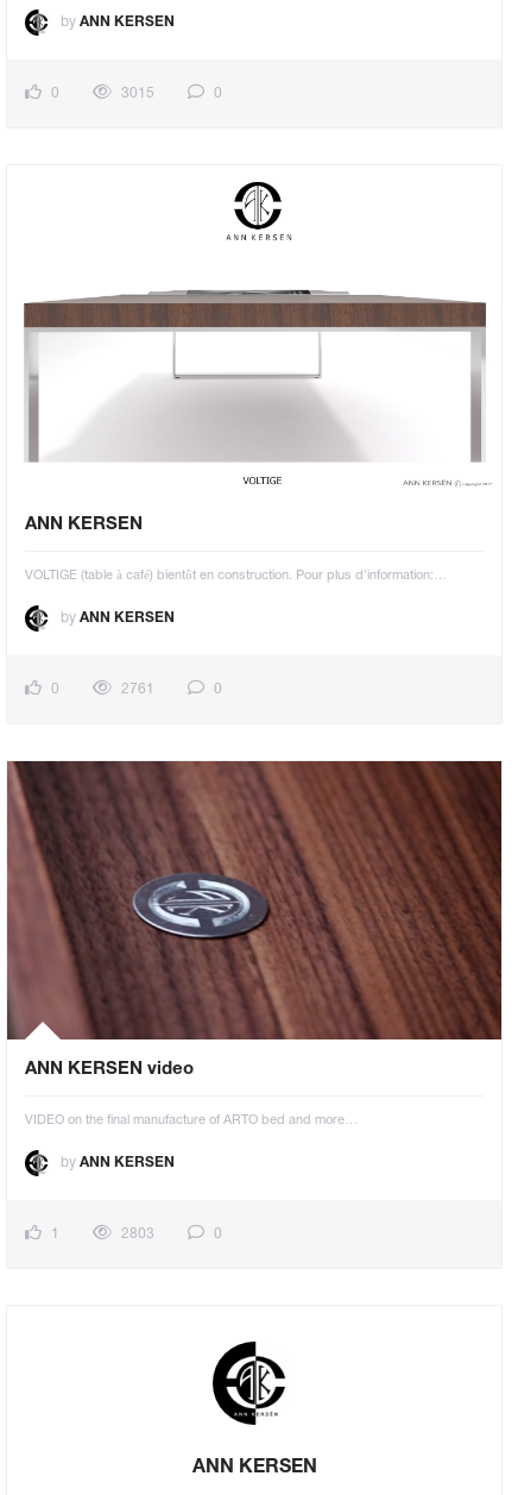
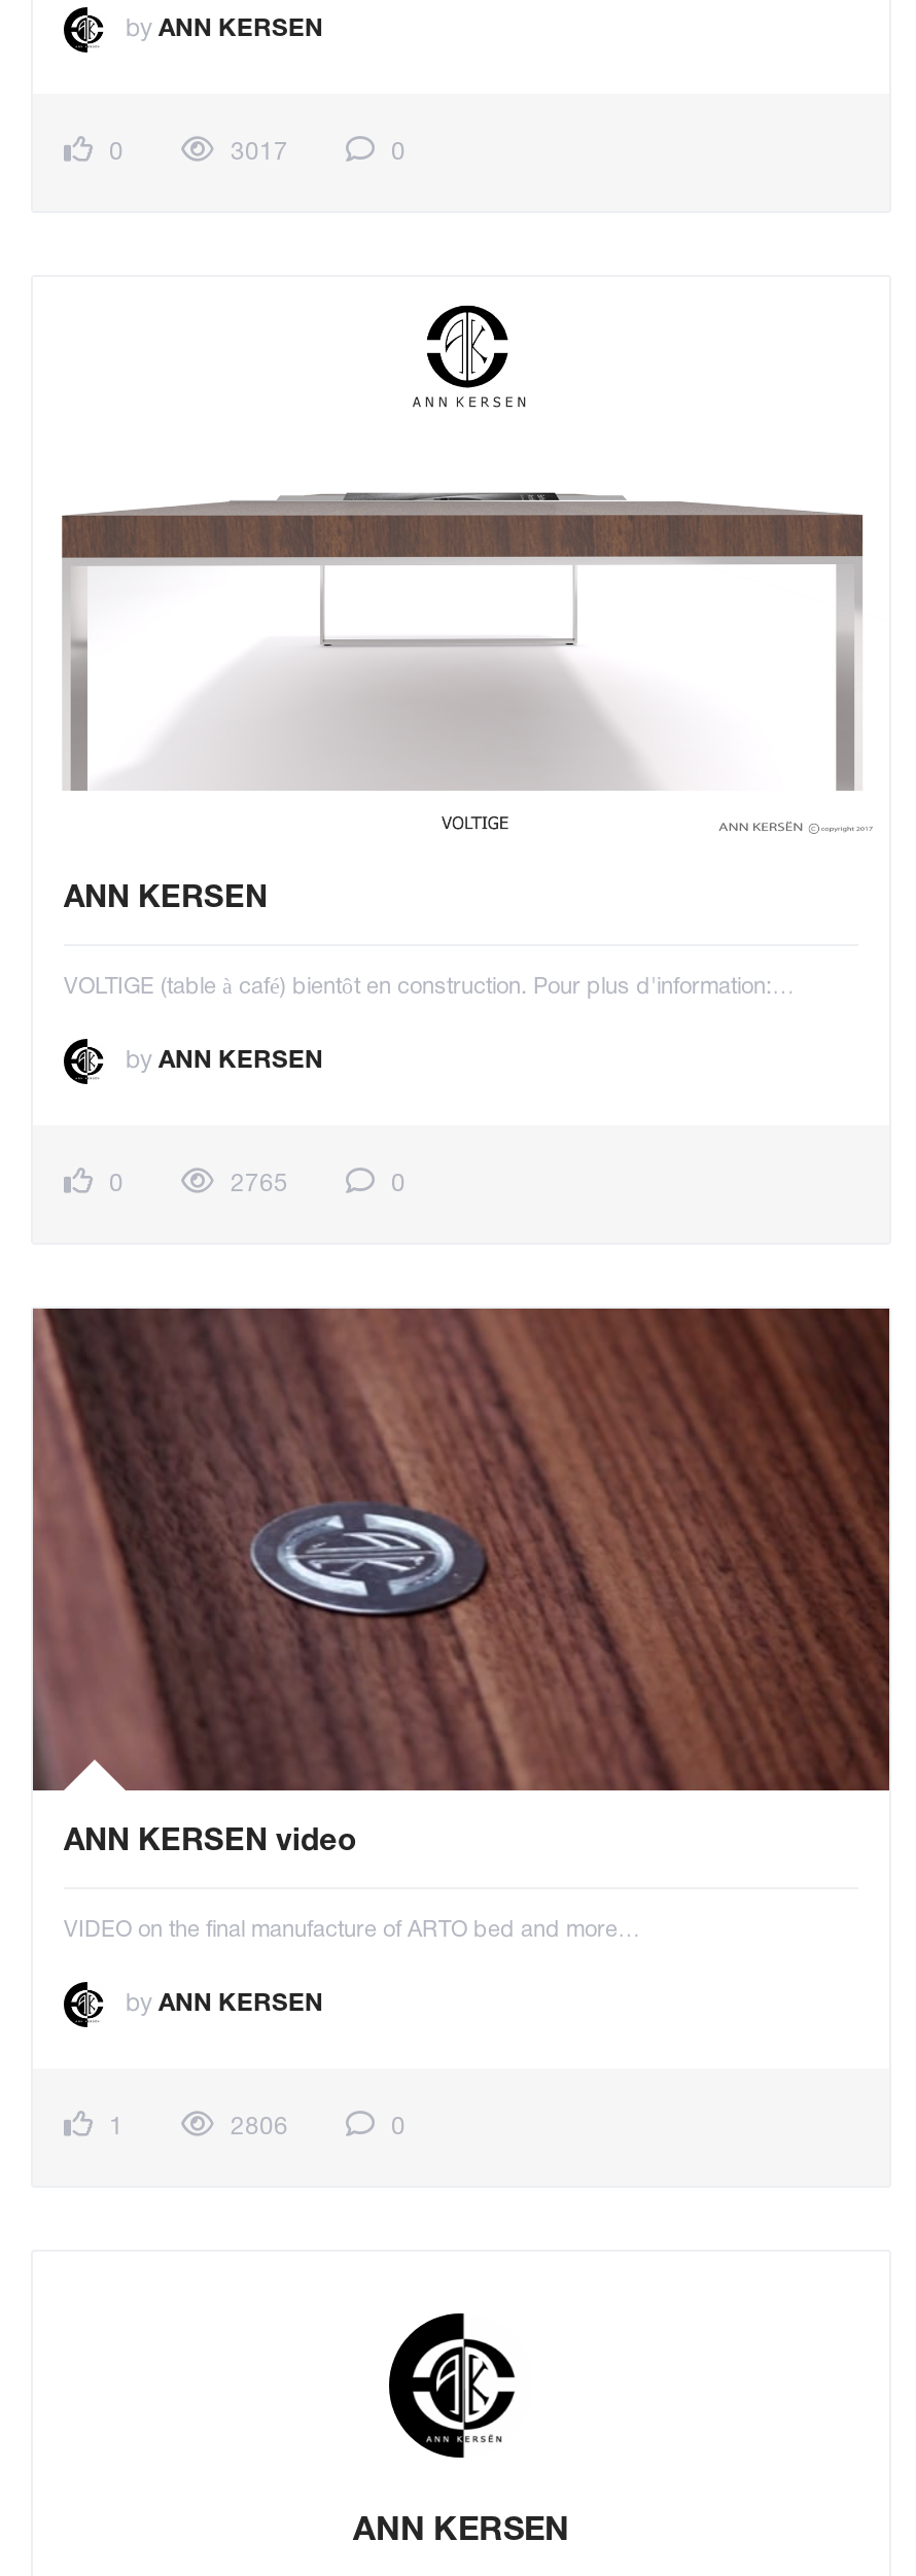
[118,87,154,100] 3015 -> [224,141,288,164] 3017
[118,683,154,696] 2761 -> [224,1174,288,1196] 2765
[118,1228,154,1241] 2803 -> [224,2117,288,2139] 2806

